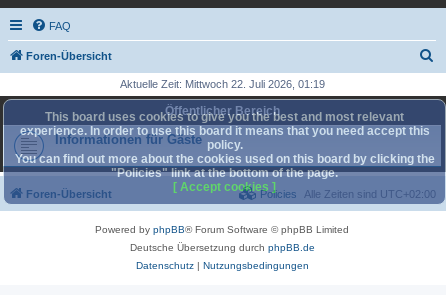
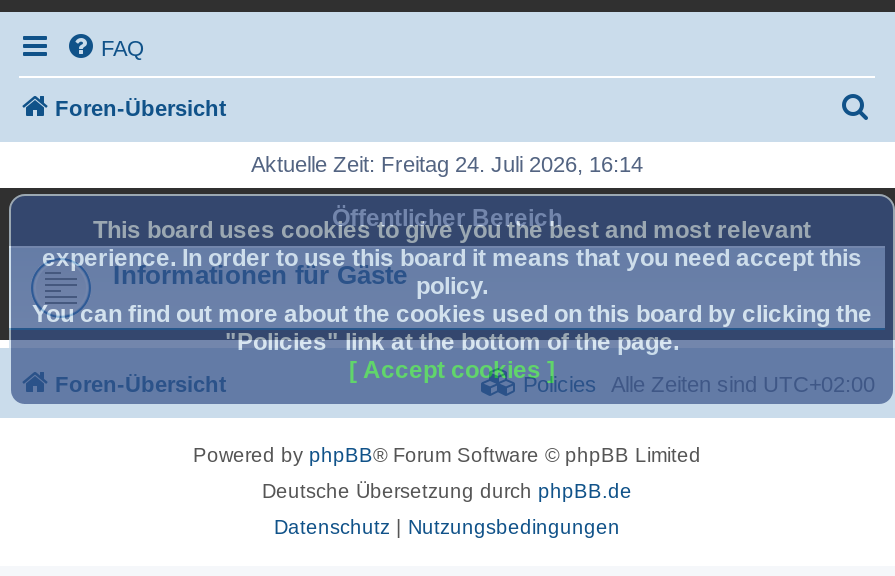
[119,78,324,90] Aktuelle Zeit: Mittwoch 22. Juli 2026, 01:19 -> [251,152,643,176] Aktuelle Zeit: Freitag 24. Juli 2026, 16:14

